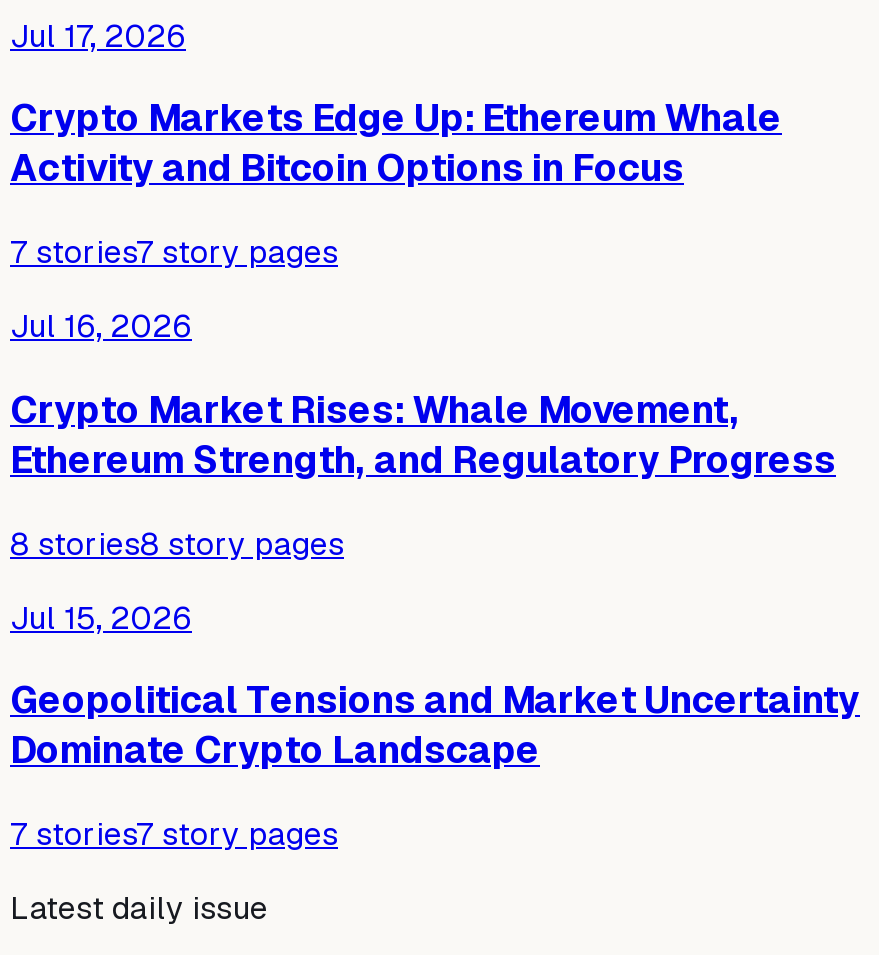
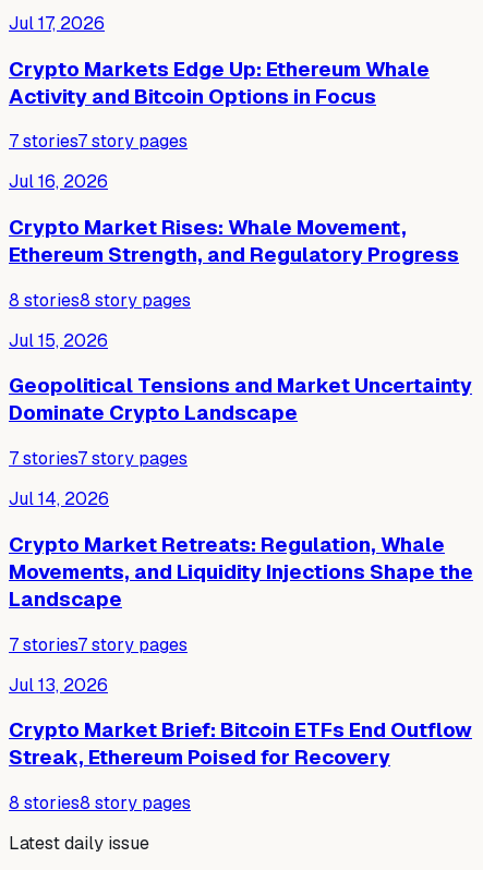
none -> [9,487,473,814] Jul 14, 2026 | Crypto Market Retreats: Regulation, Whale | Movements, and Liquidity Injections Shape the | Landscape | 7 stories7 story pages | Jul 13, 2026 | Crypto Market Brief: Bitcoin ETFs End Outflow | Streak, Ethereum Poised for Recovery | 8 stories8 story pages

